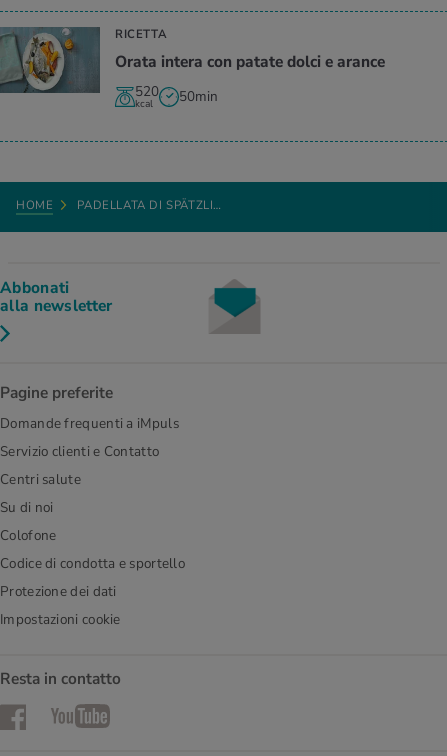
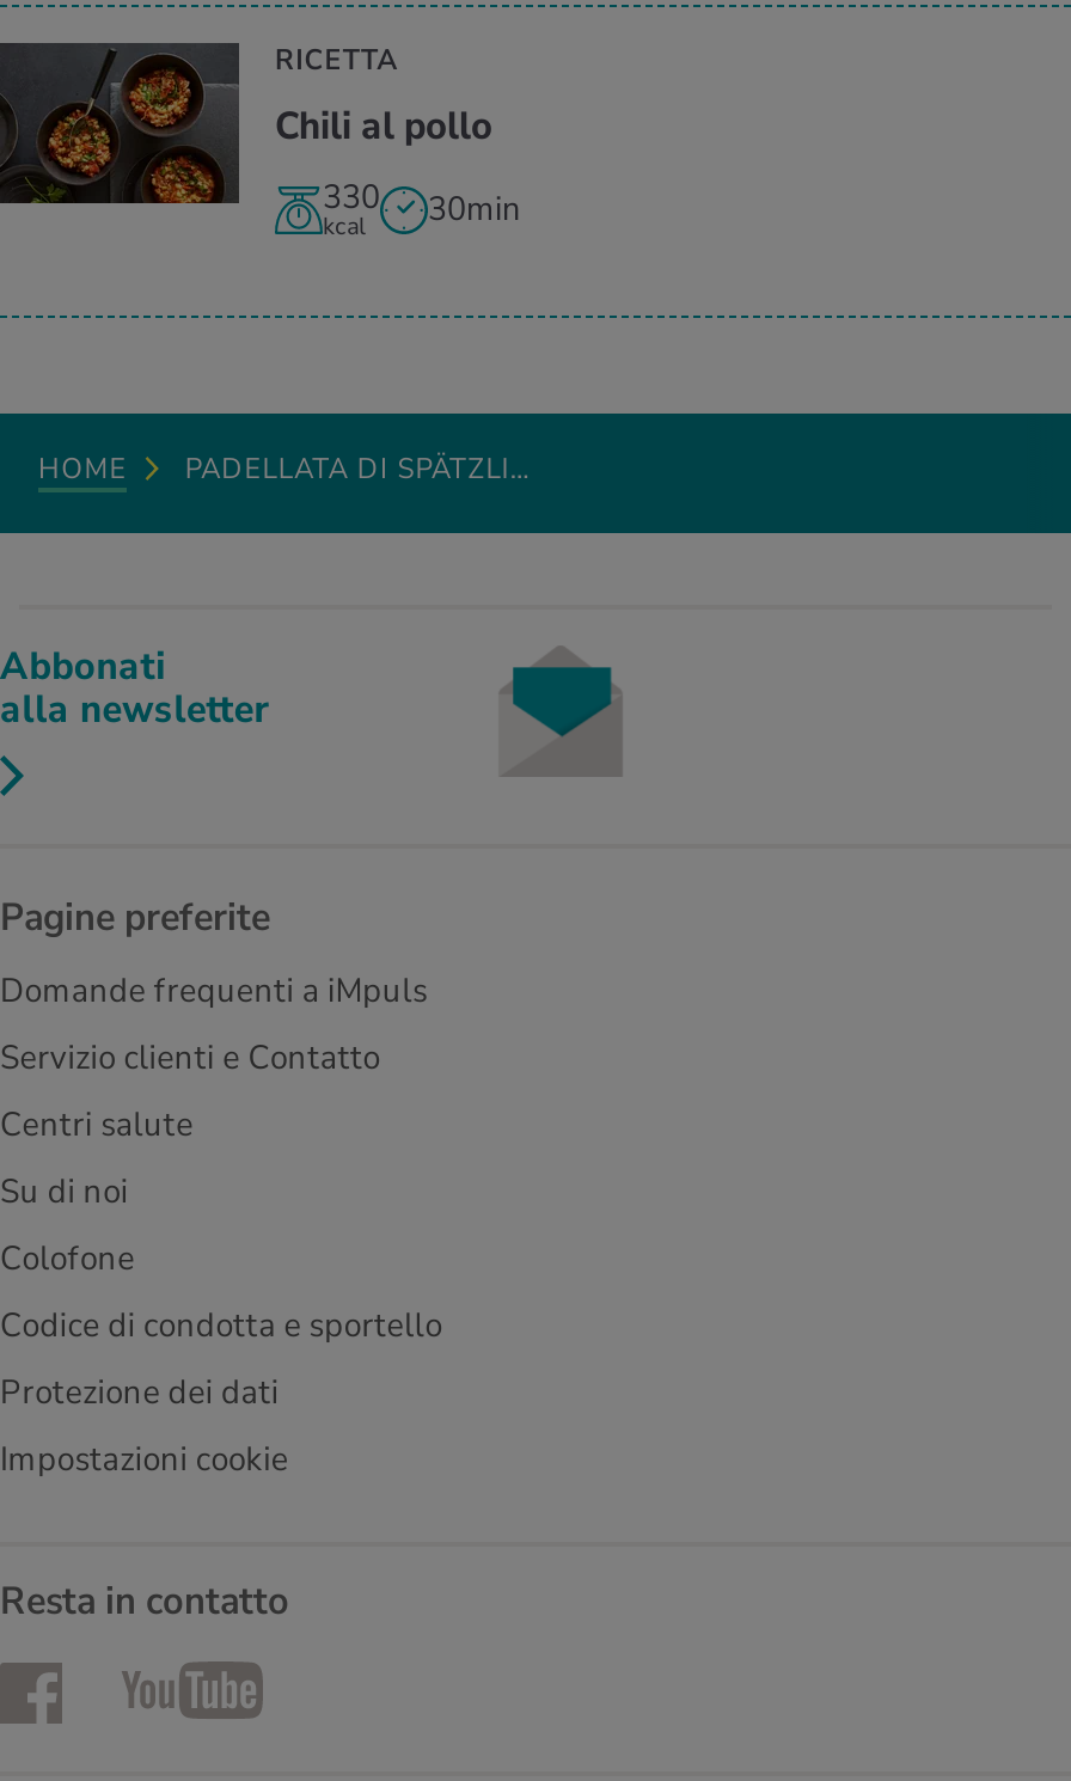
[3,27,385,101] [image] | Orata intera con patate dolci e arance | 520 -> [7,43,492,219] [image] | Chili al pollo | 330
[179,87,218,106] 50min -> [428,186,521,231] 30min

